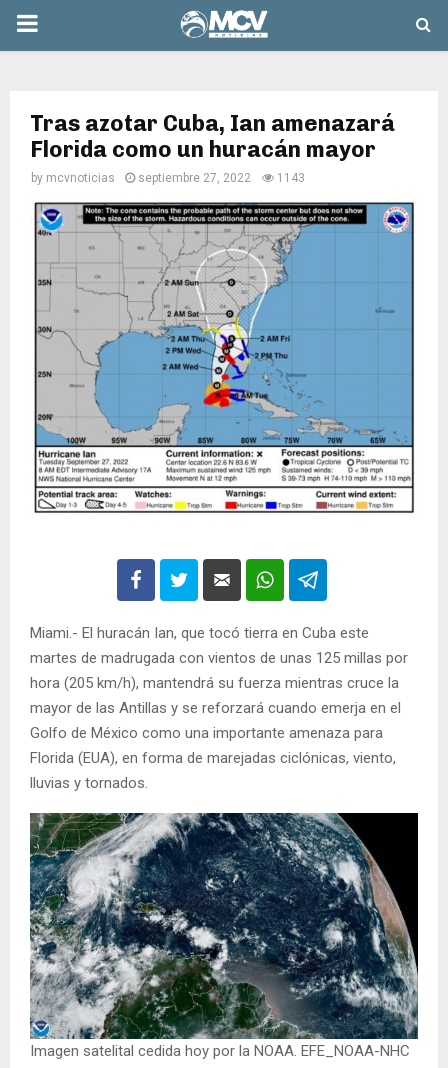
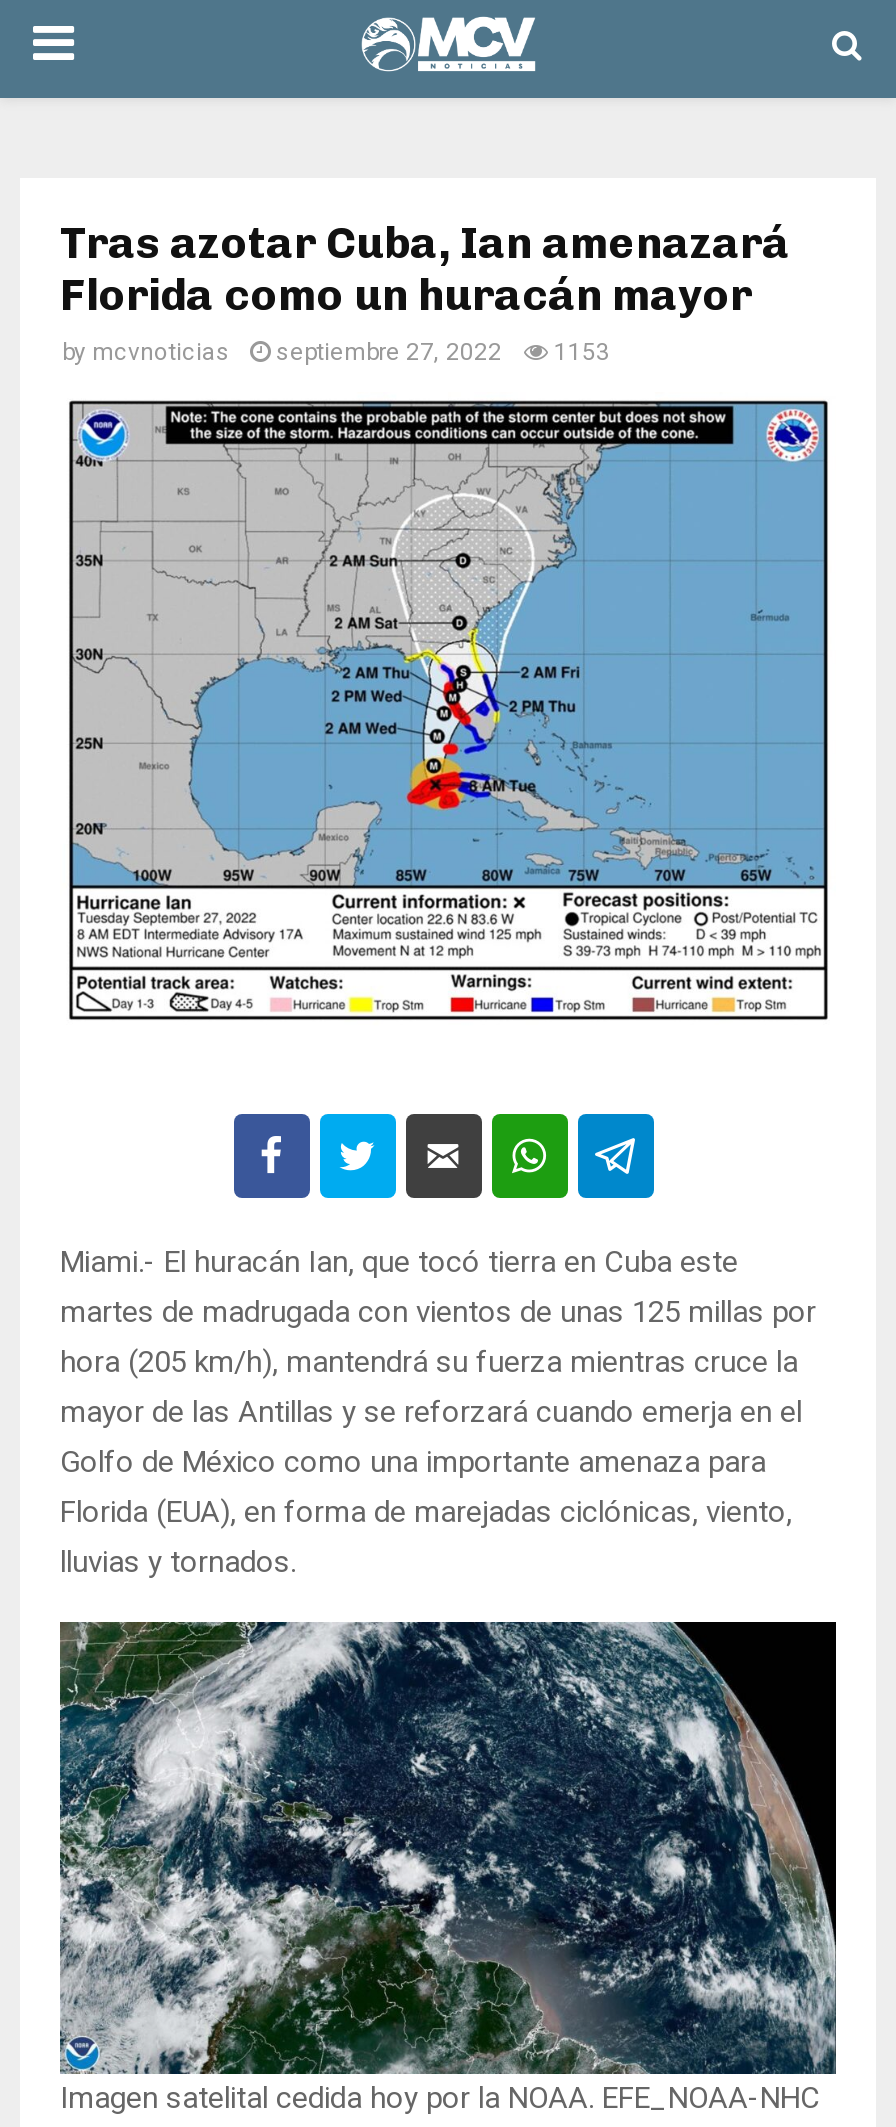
[31,171,305,185] by mcvnoticias septiembre 27, 2022 1143 -> [62,338,610,366] by mcvnoticias septiembre 27, 2022 1153

